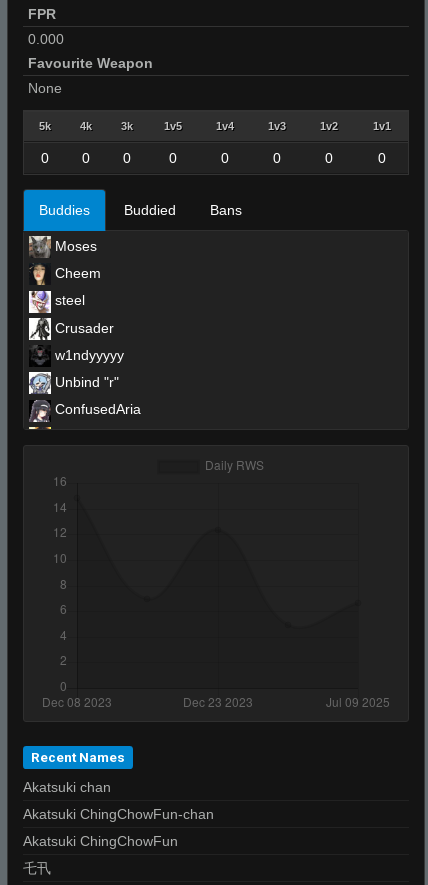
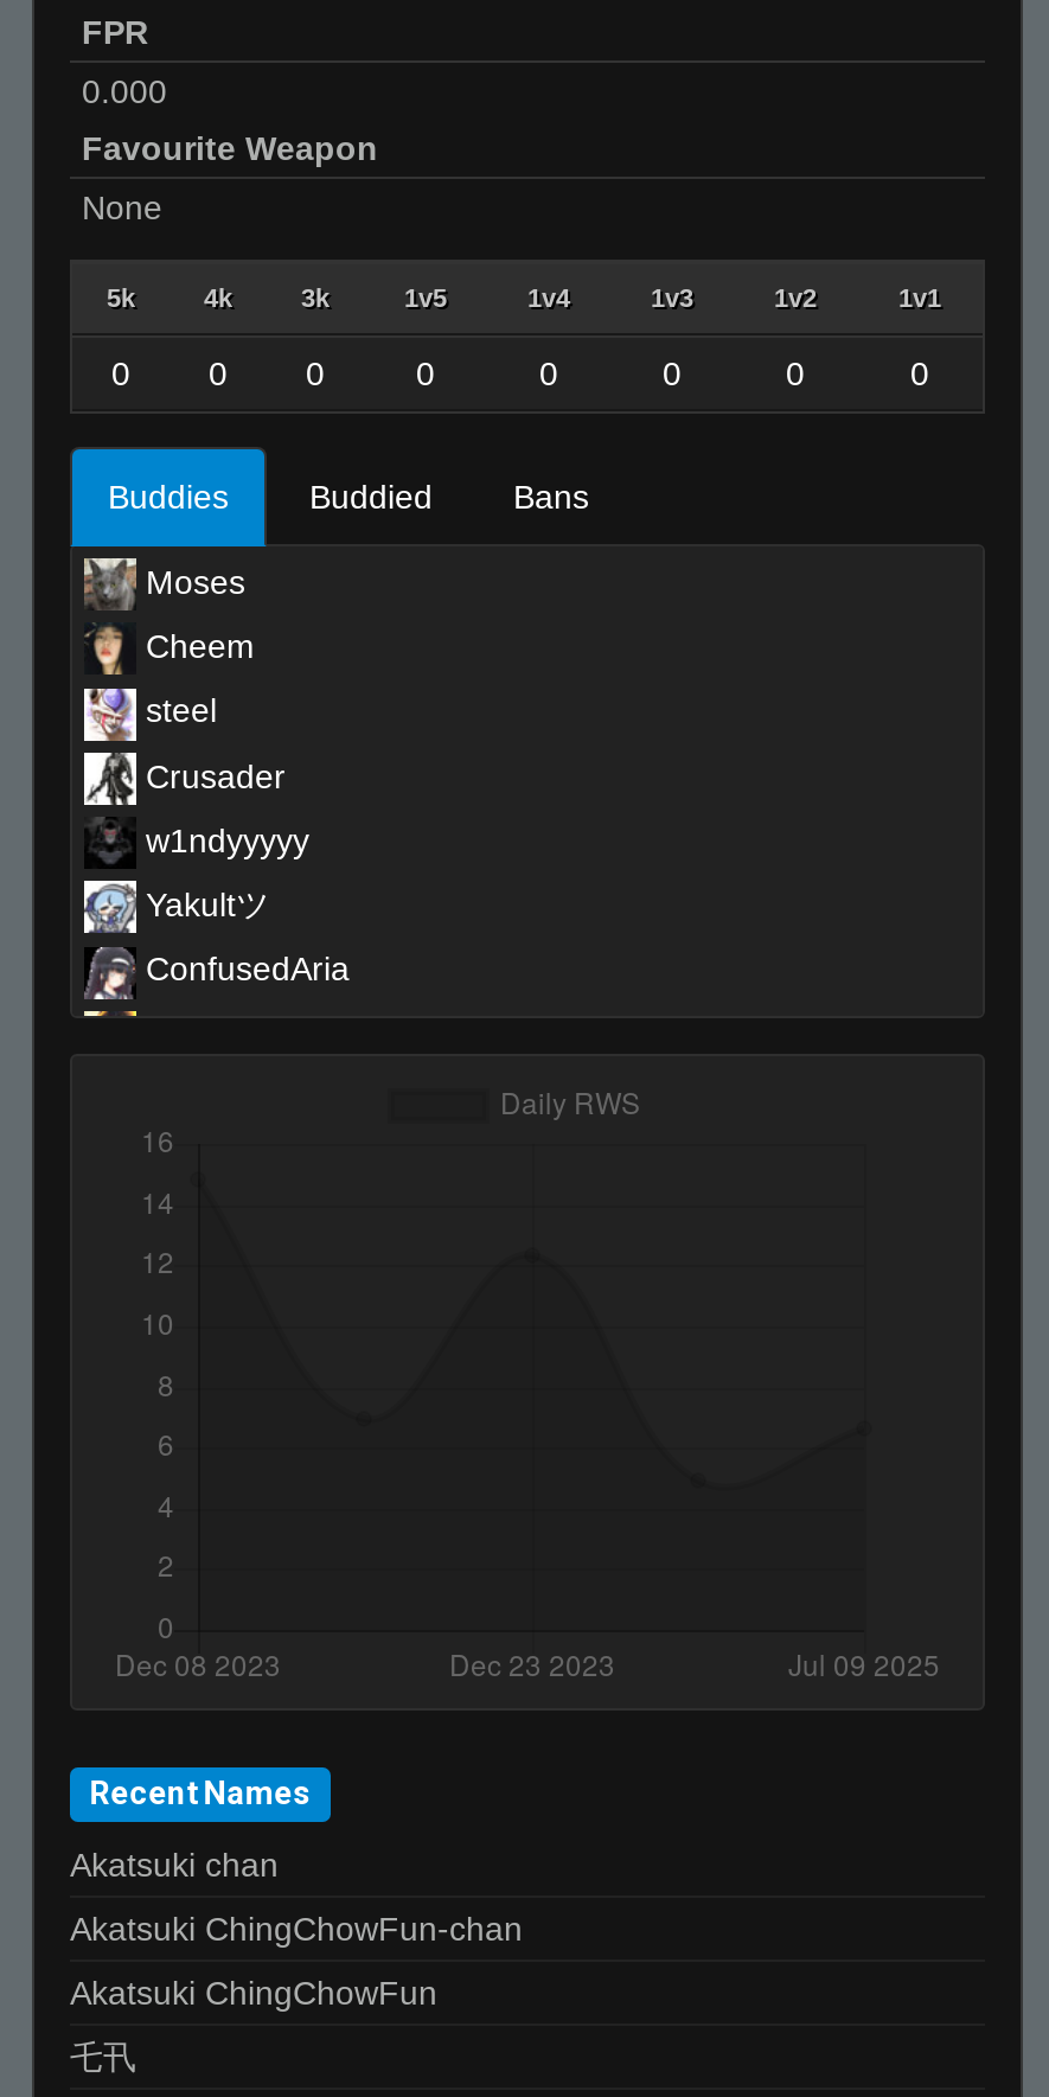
[51,374,119,390] Unbind "r" -> [136,886,269,924] Yakultツ

